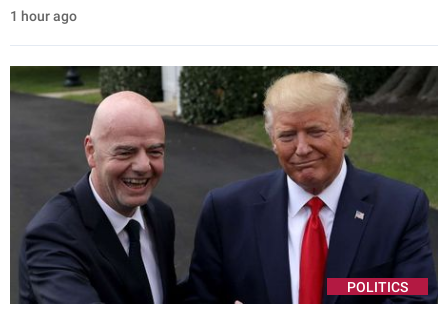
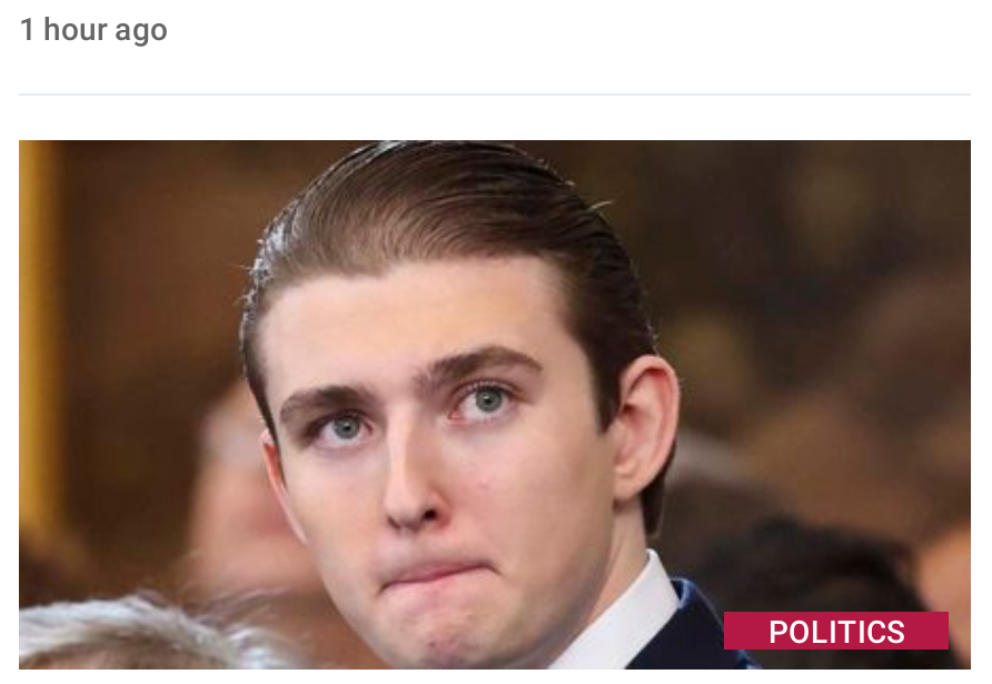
[9,65,439,305] [image] -> [17,137,973,673] [image]

